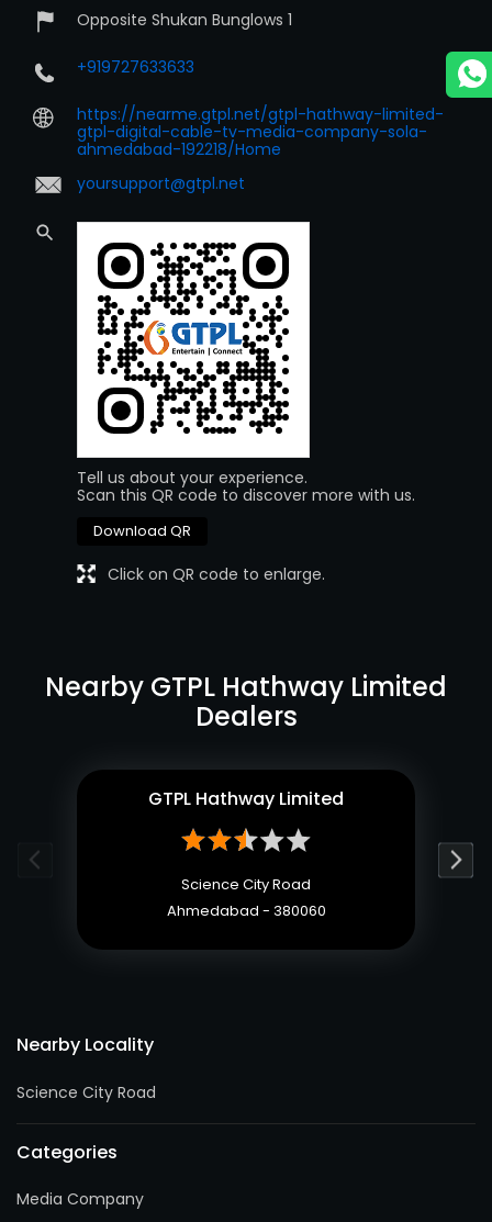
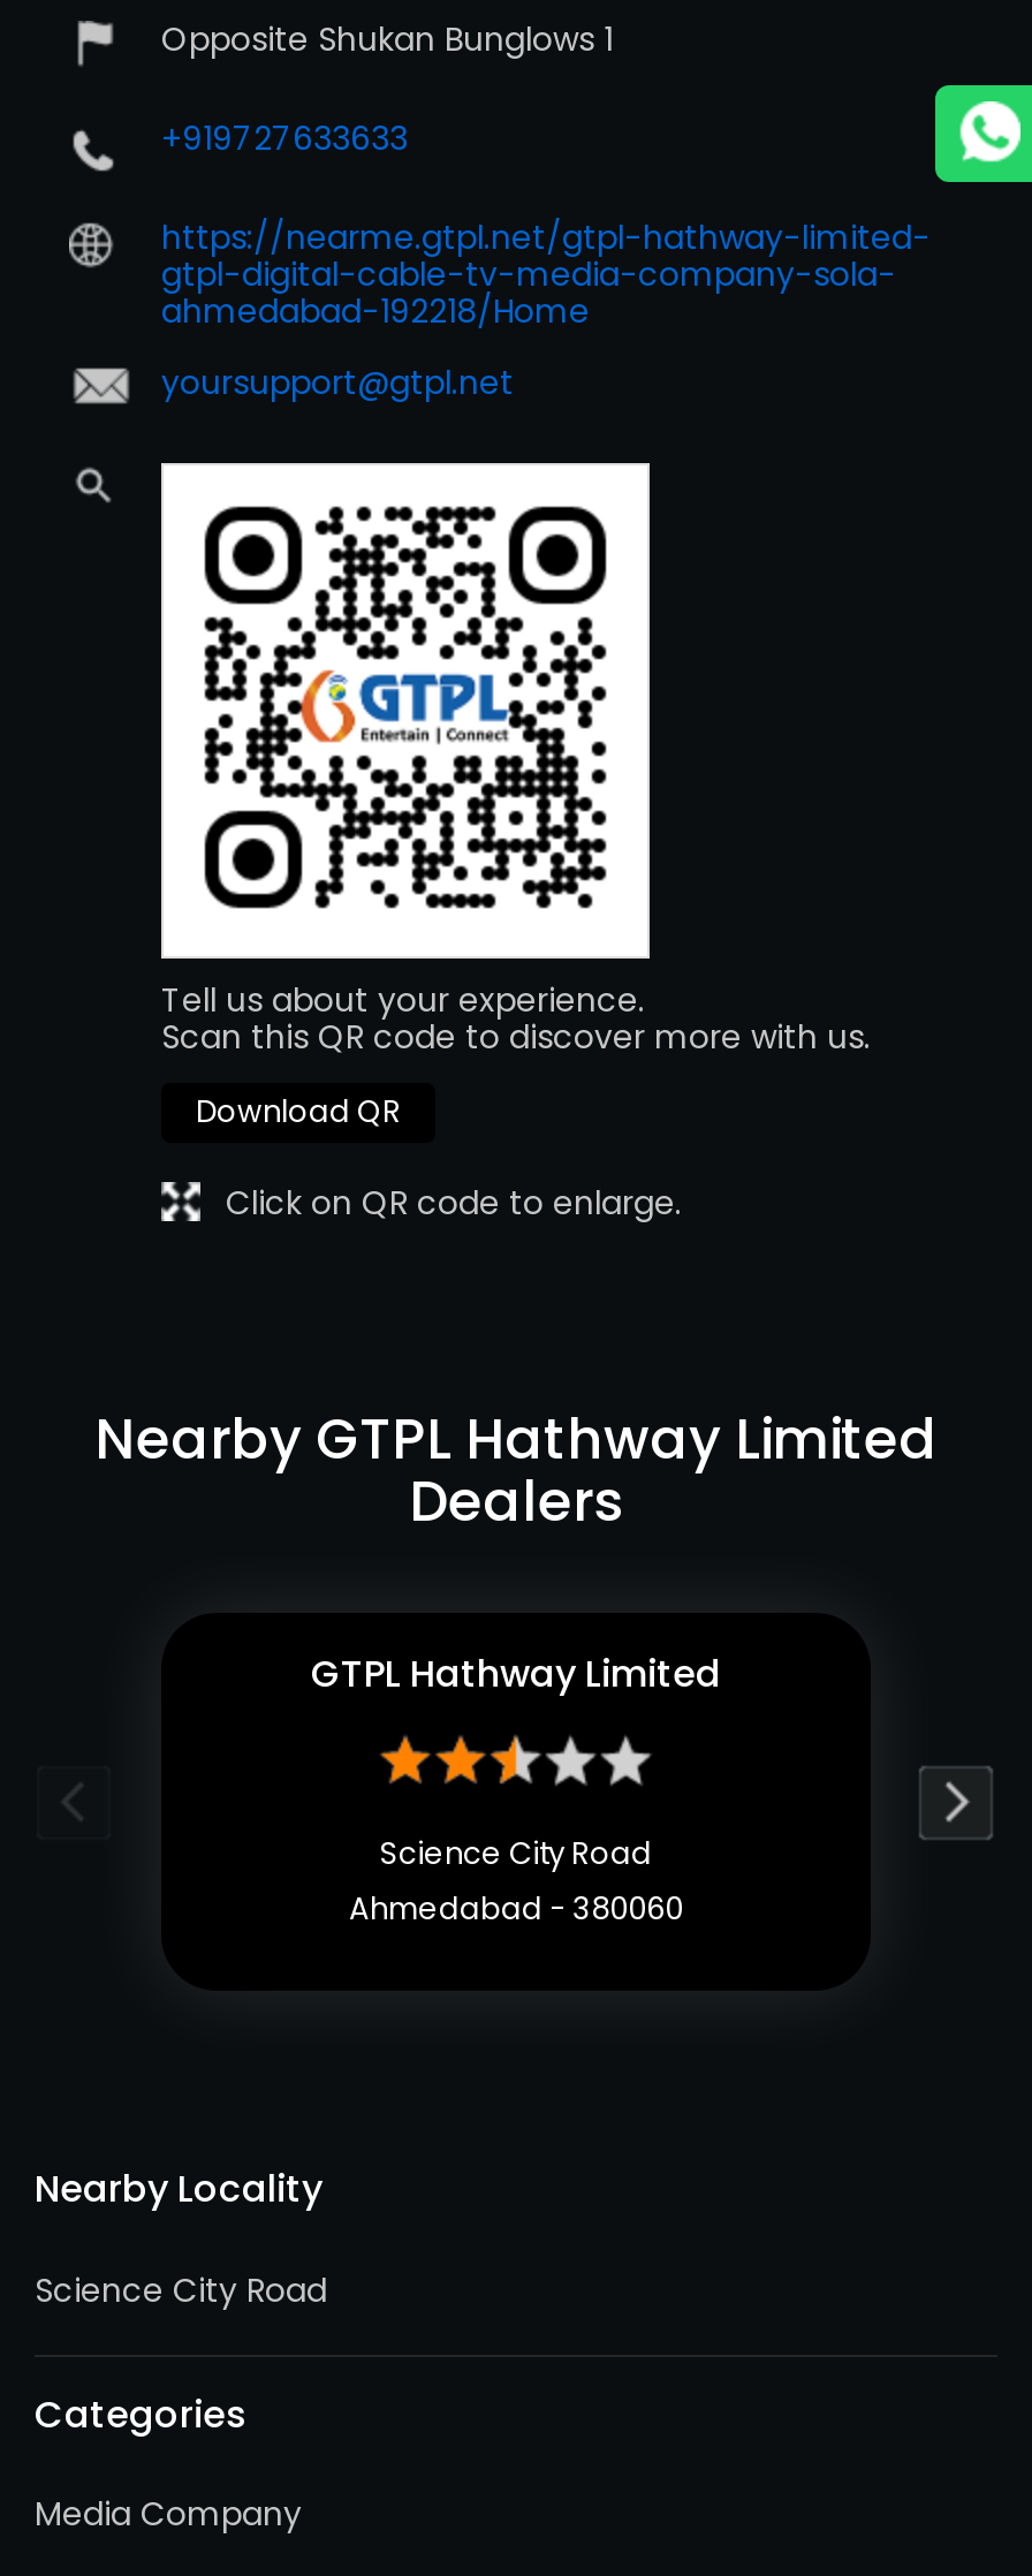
[445,42,489,99] [image] -> [933,83,1025,203] [image]

